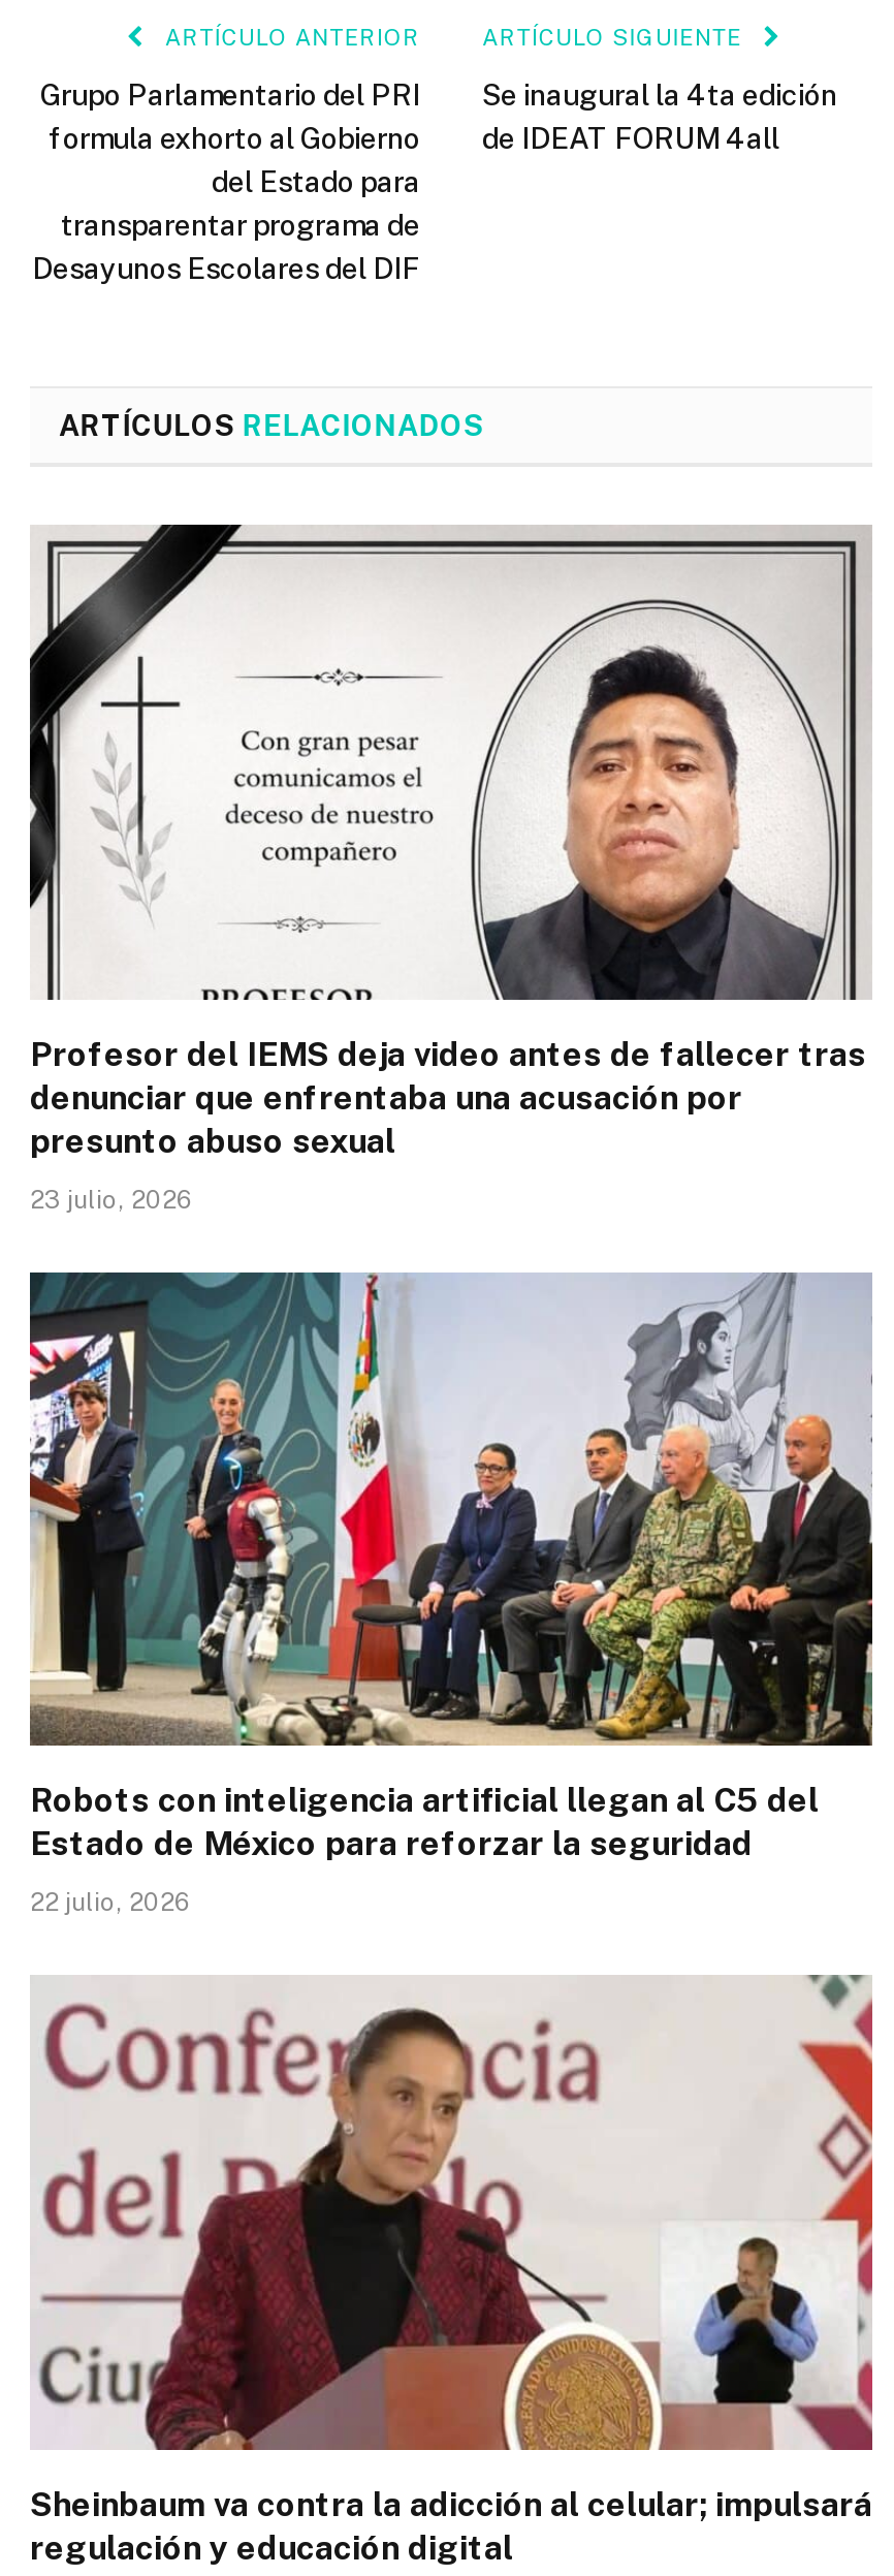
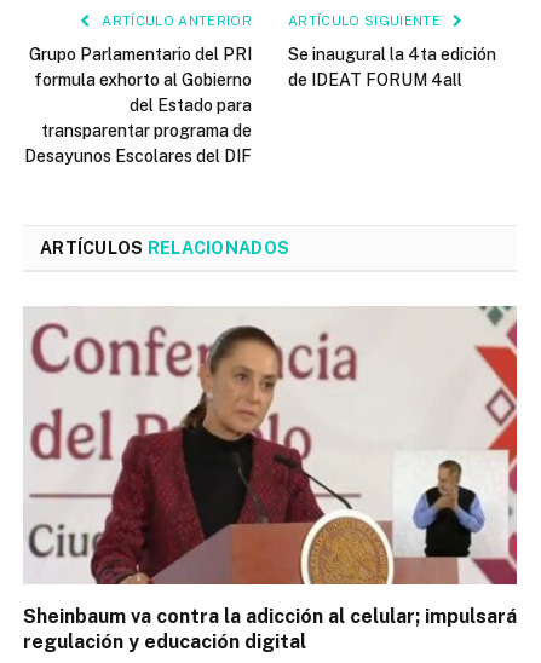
[28,523,872,1214] [image] | Profesor del IEMS deja video antes de fallecer tras | denunciar que enfrentaba una acusación por | presunto abuso sexual | 23 julio, 2026 -> none
[28,1270,874,1917] [image] | Robots con inteligencia artificial llegan al C5 del | Estado de México para reforzar la seguridad | 22 julio, 2026 -> none

